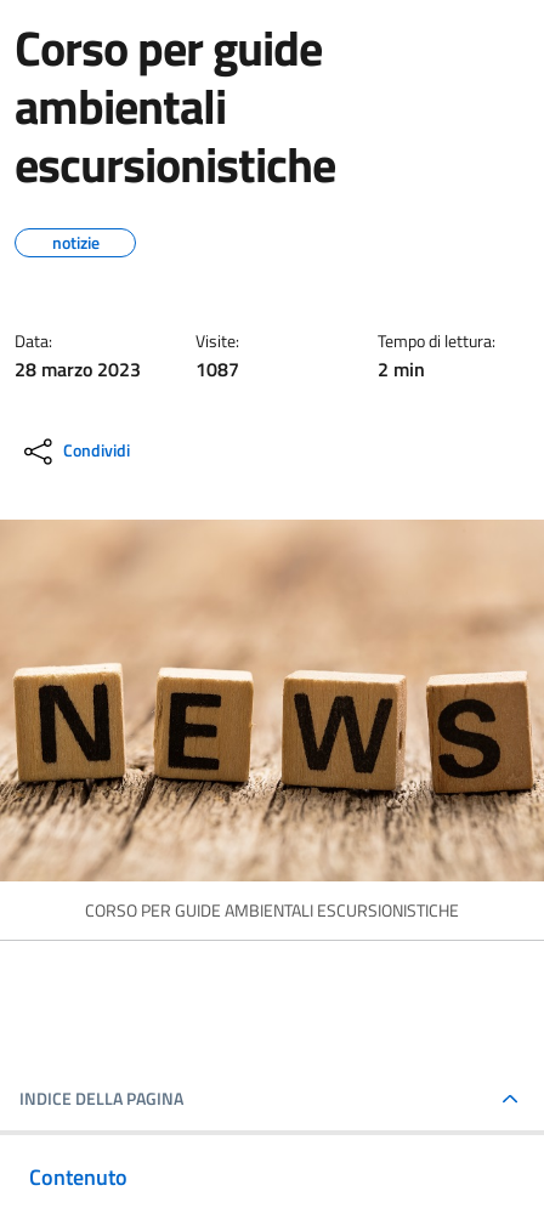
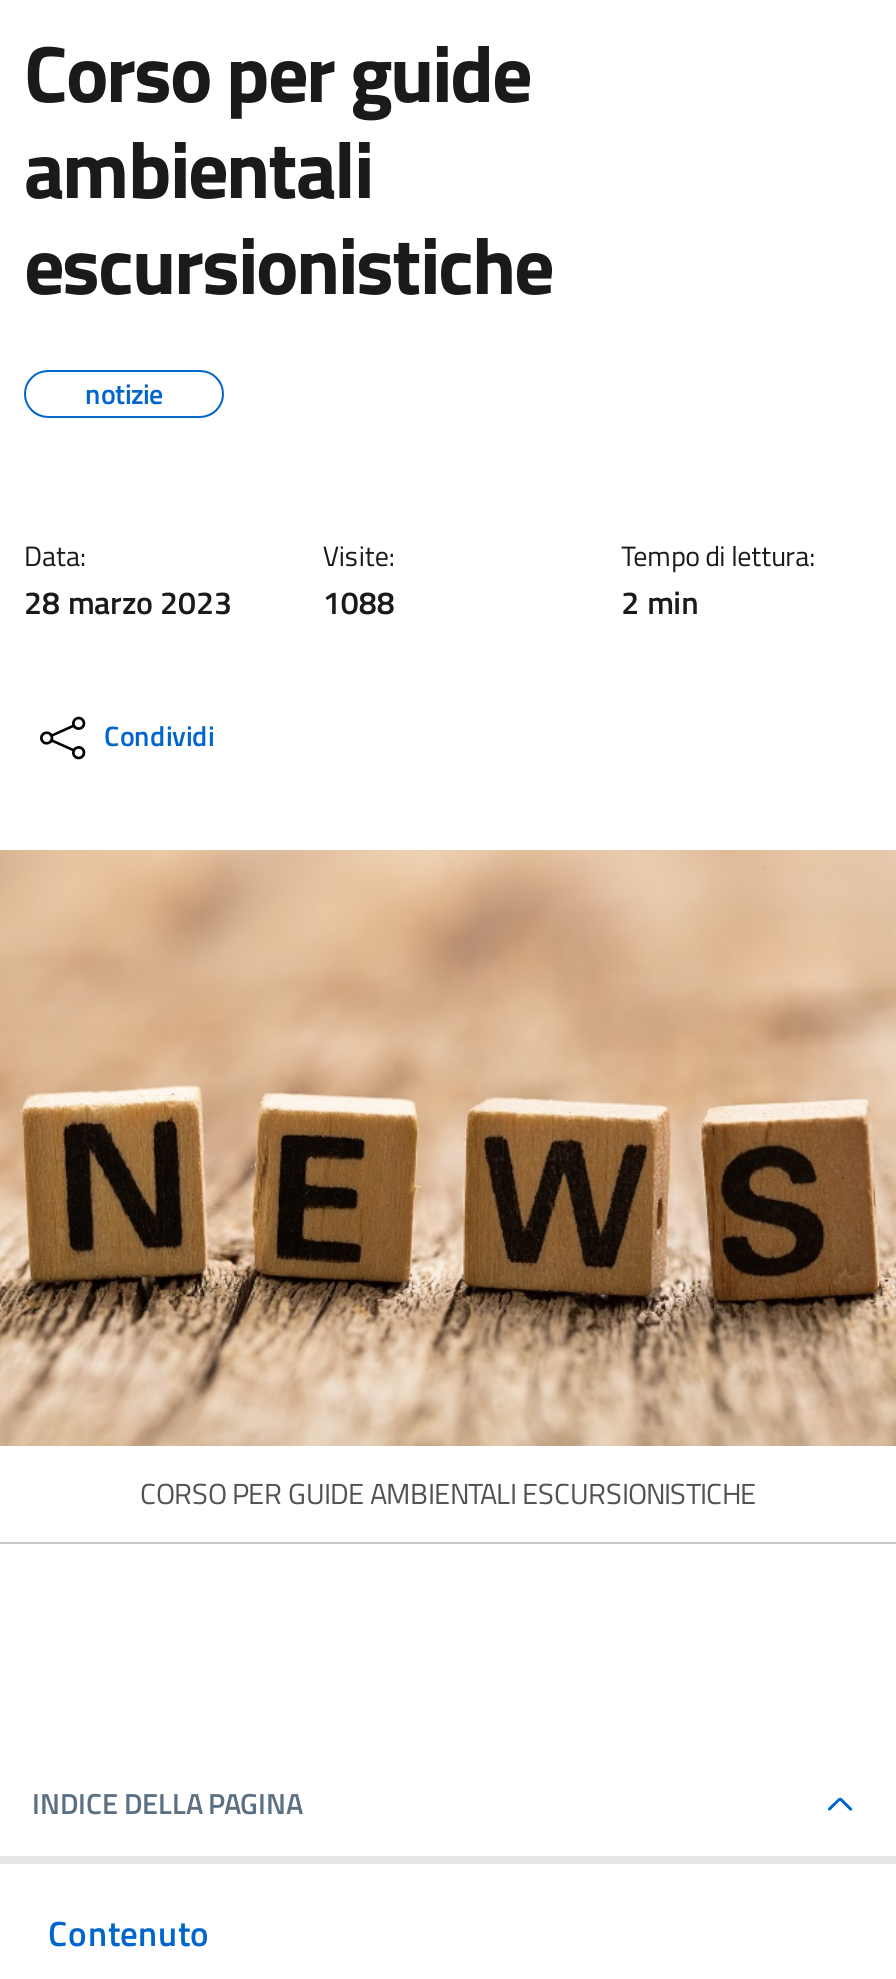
[15,355,240,384] 28 marzo 2023 1087 -> [24,578,395,626] 28 marzo 2023 1088

